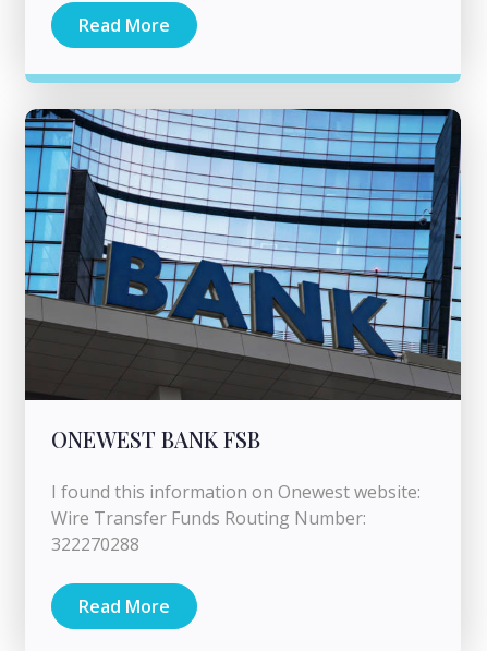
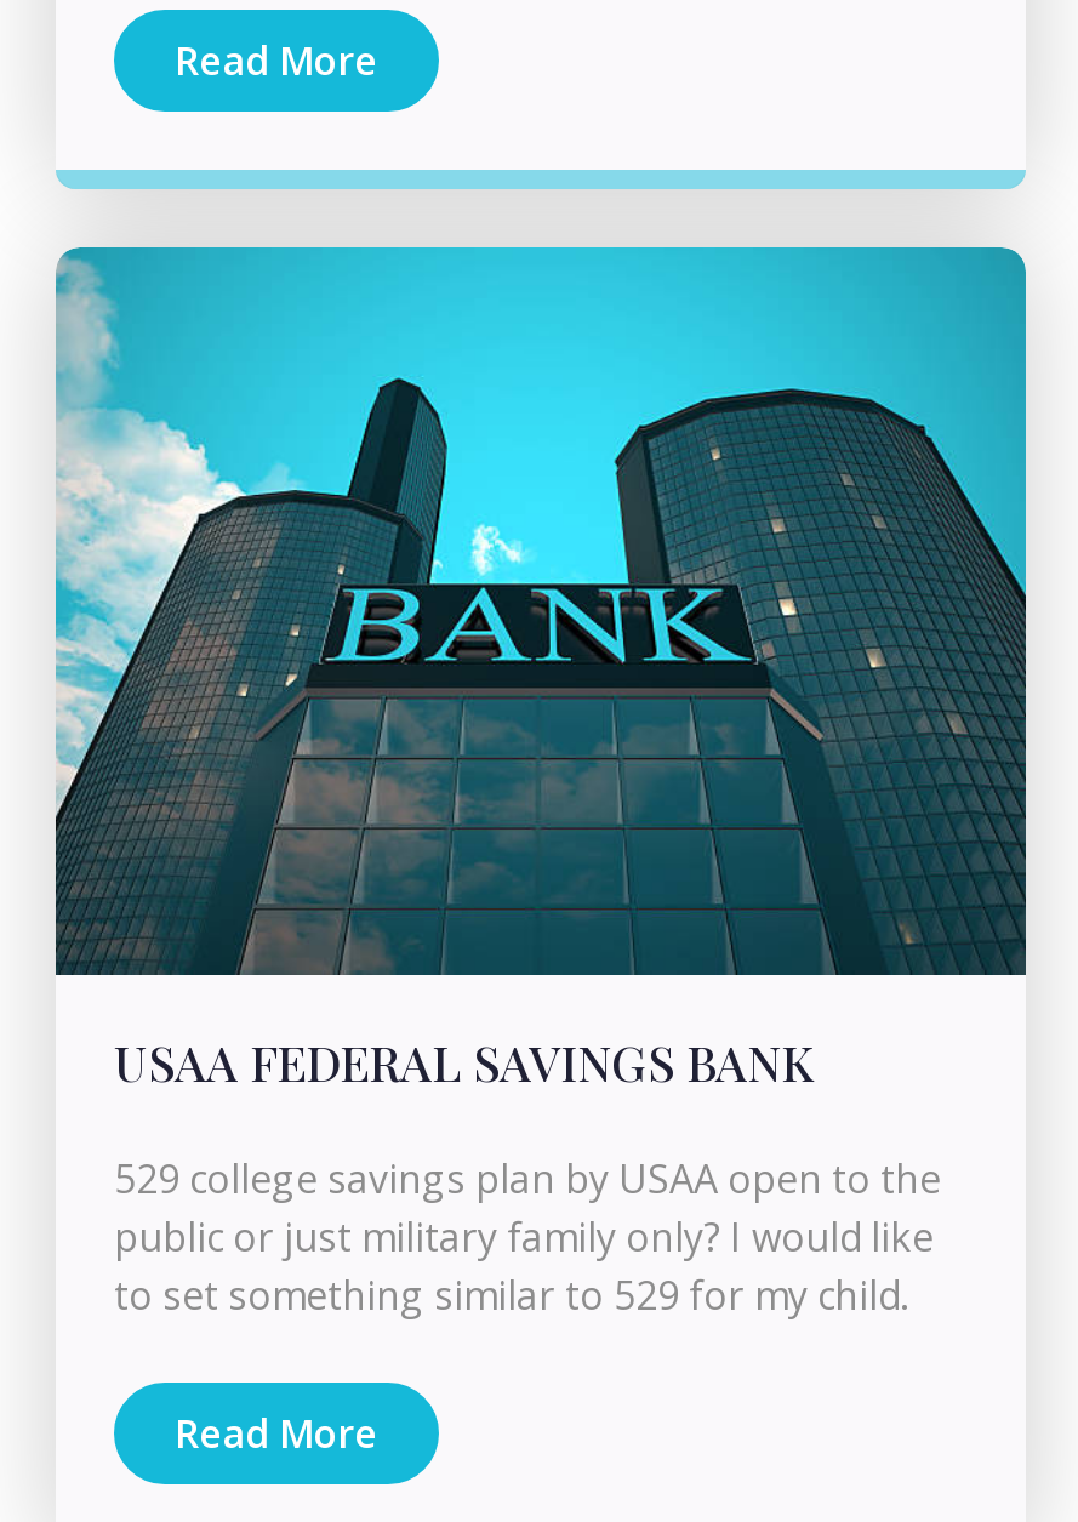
[24,108,462,454] [image] | ONEWEST BANK FSB -> [56,246,1028,1093] [image] | USAA FEDERAL SAVINGS BANK
[51,480,421,556] I found this information on Onewest website: | Wire Transfer Funds Routing Number: | 322270288 -> [114,1152,941,1321] 529 college savings plan by USAA open to the | public or just military family only? I would like | to set something similar to 529 for my child.

